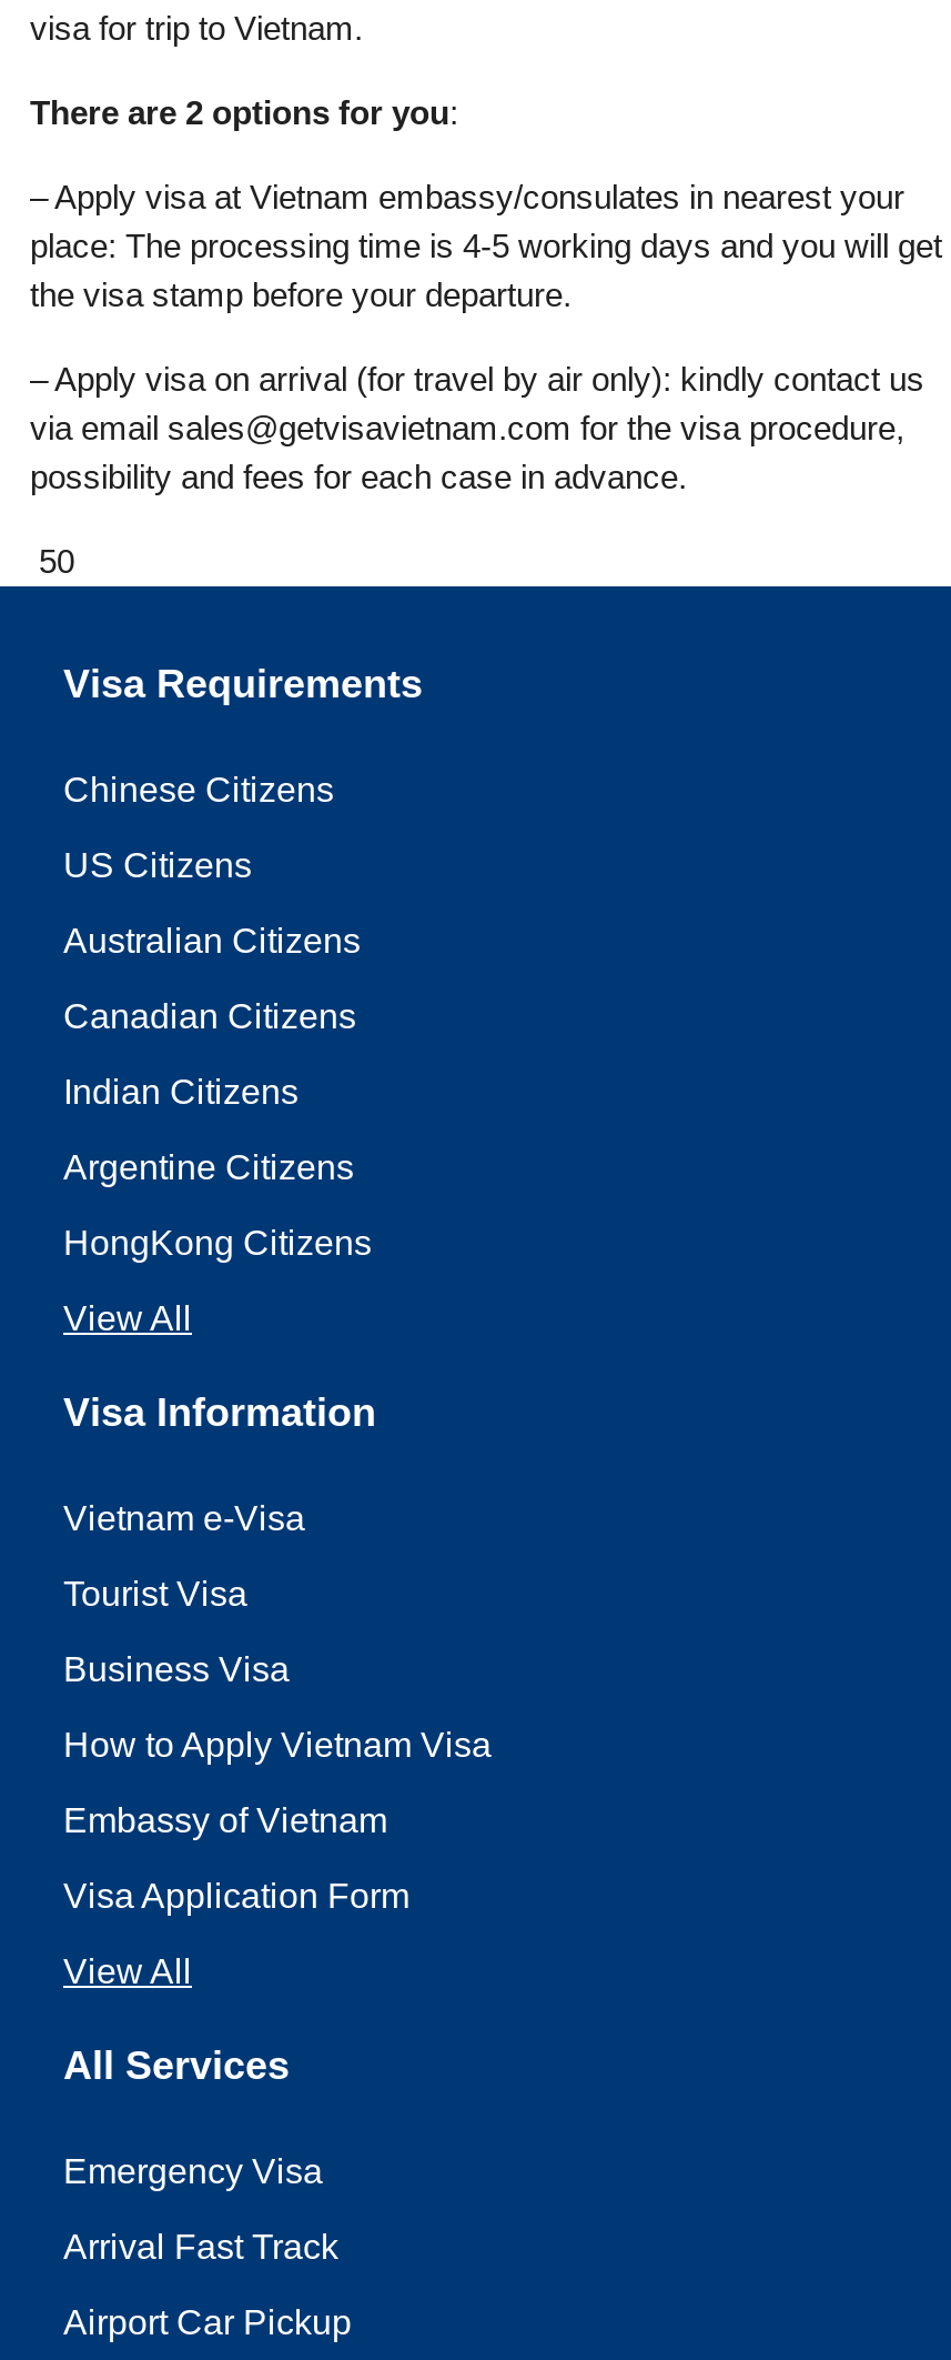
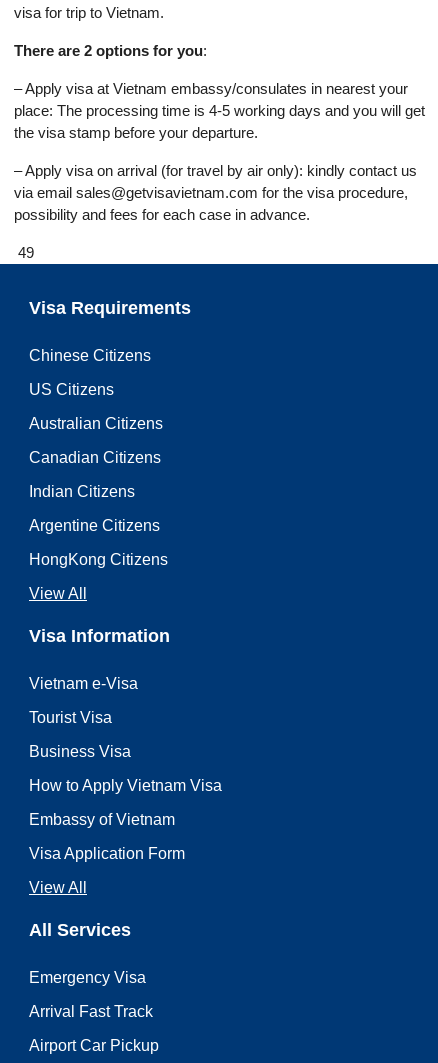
[39,542,74,580] 50 -> [18,244,34,261] 49

